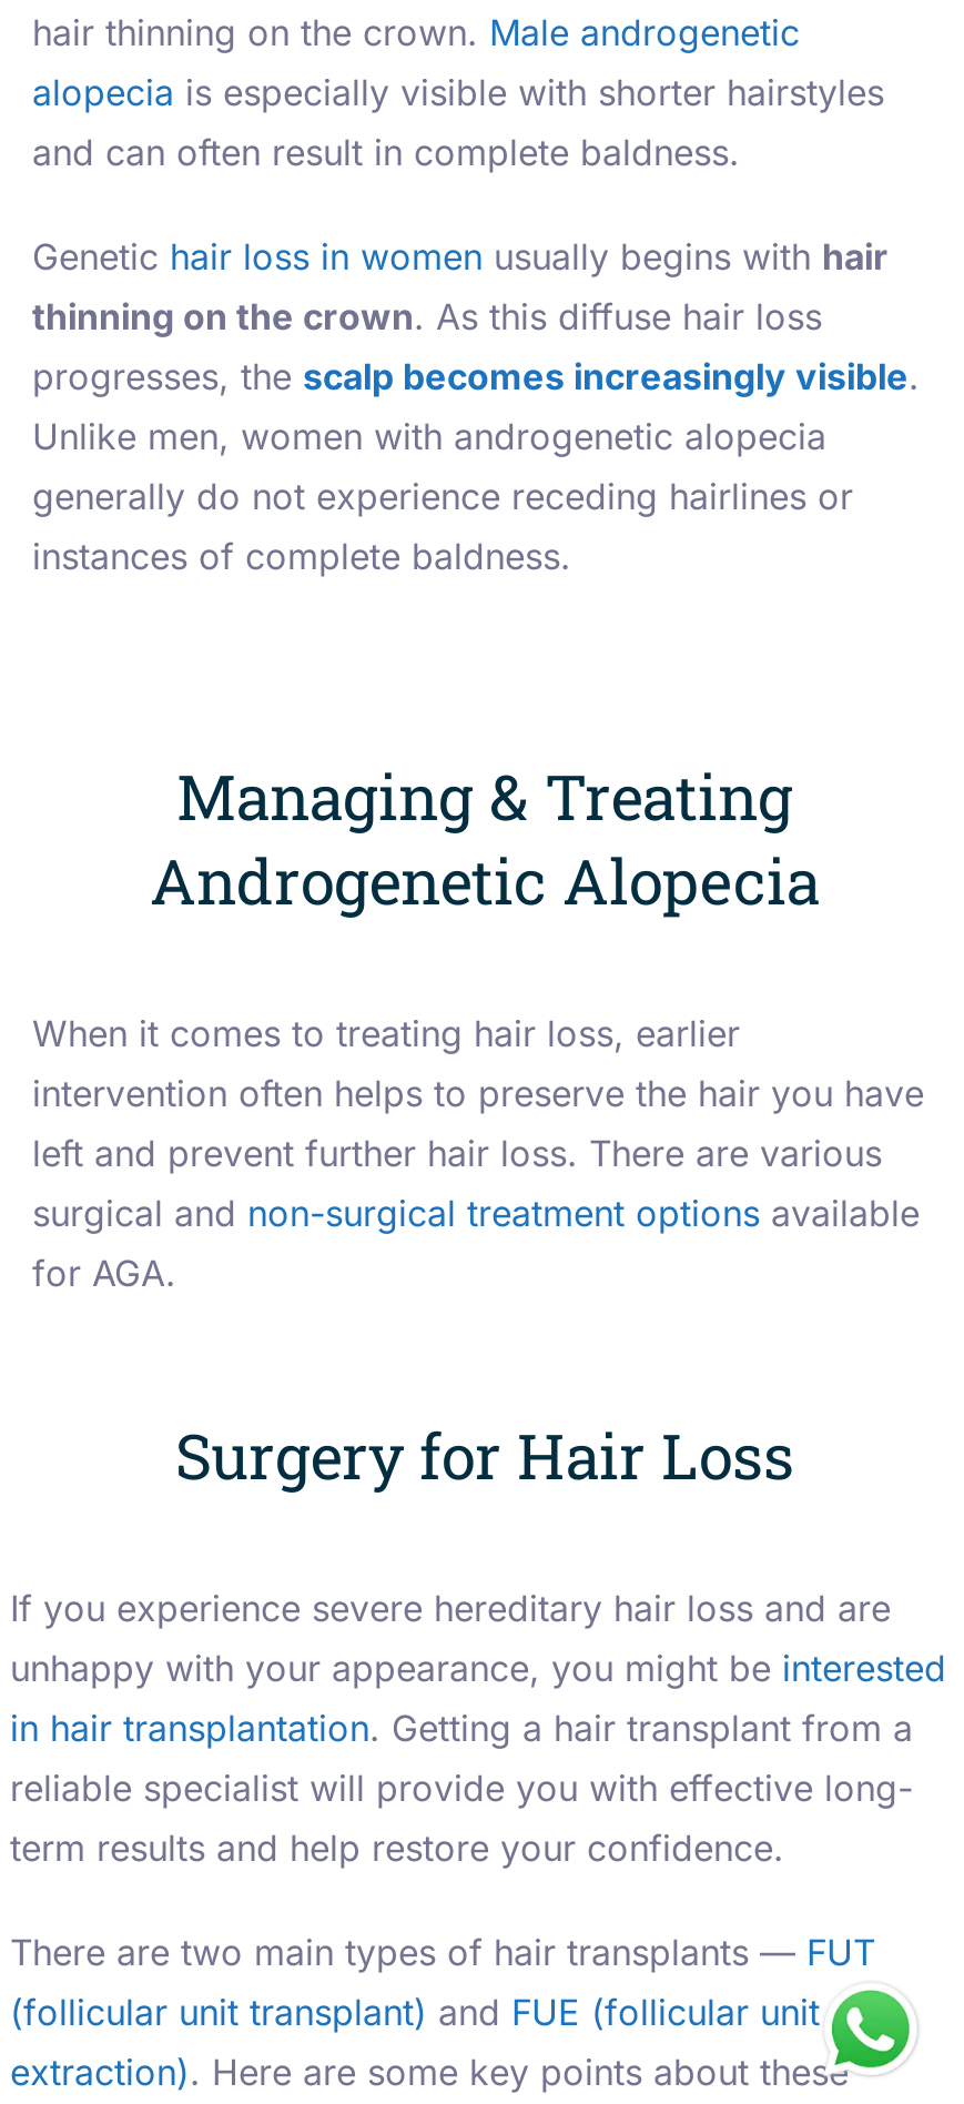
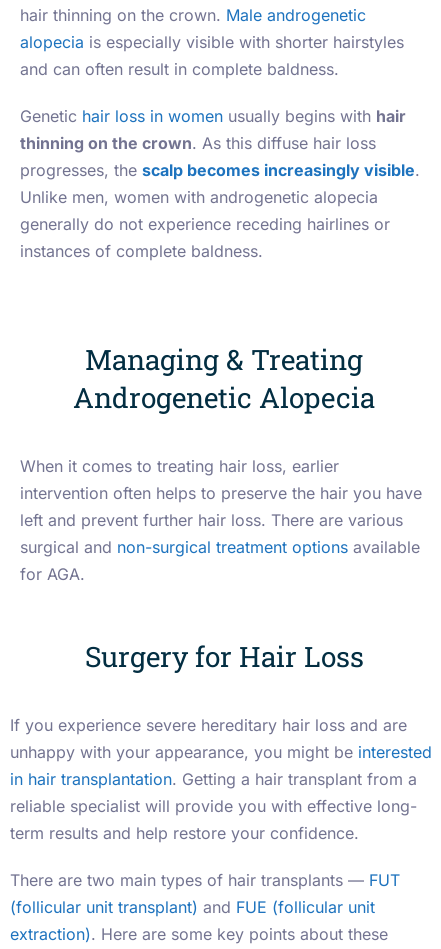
[829,1987,913,2070] [image] -> none

